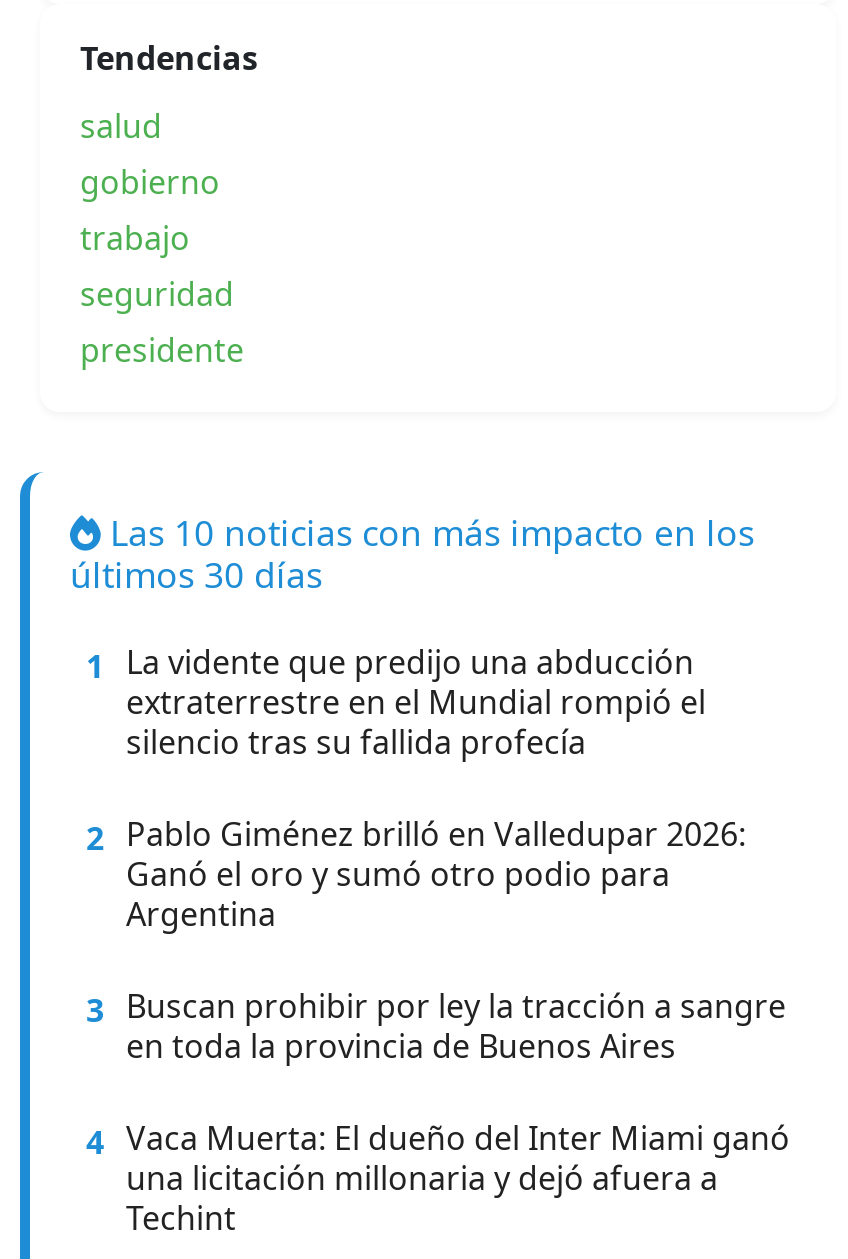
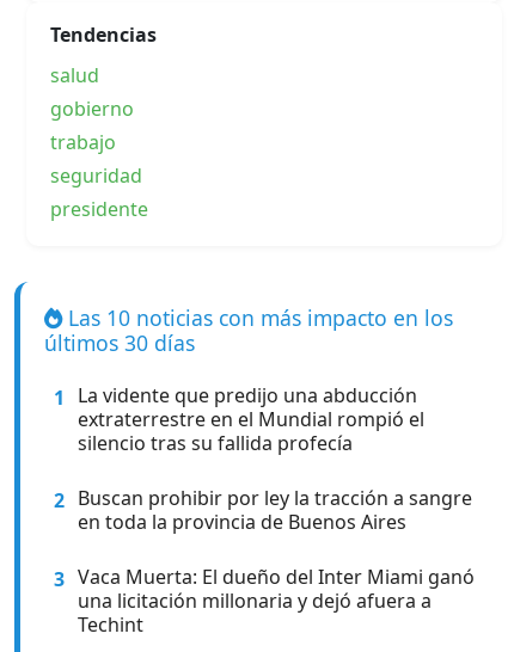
[86,813,786,1033] 2 Pablo Giménez brilló en Valledupar 2026: | Ganó el oro y sumó otro podio para | Argentina | 3 Buscan prohibir por ley la tracción a sangre -> [54,485,472,514] 2 Buscan prohibir por ley la tracción a sangre
[86,1117,790,1165] 4 Vaca Muerta: El dueño del Inter Miami ganó -> [54,564,475,593] 3 Vaca Muerta: El dueño del Inter Miami ganó

